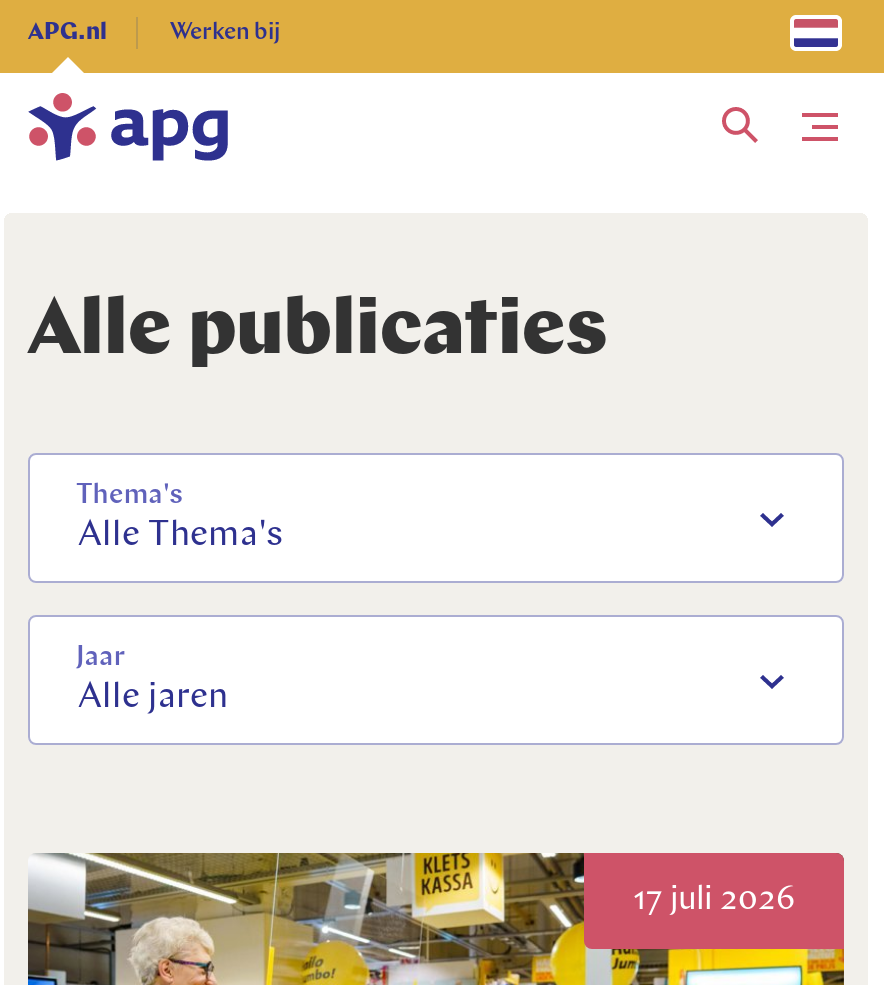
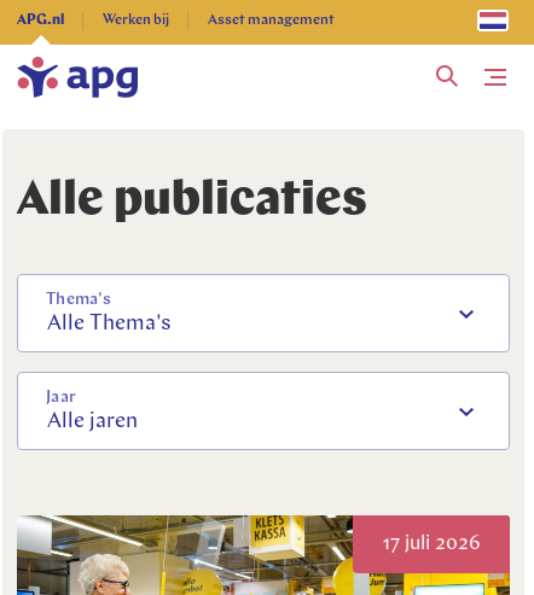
none -> [208,13,335,28] Asset management

